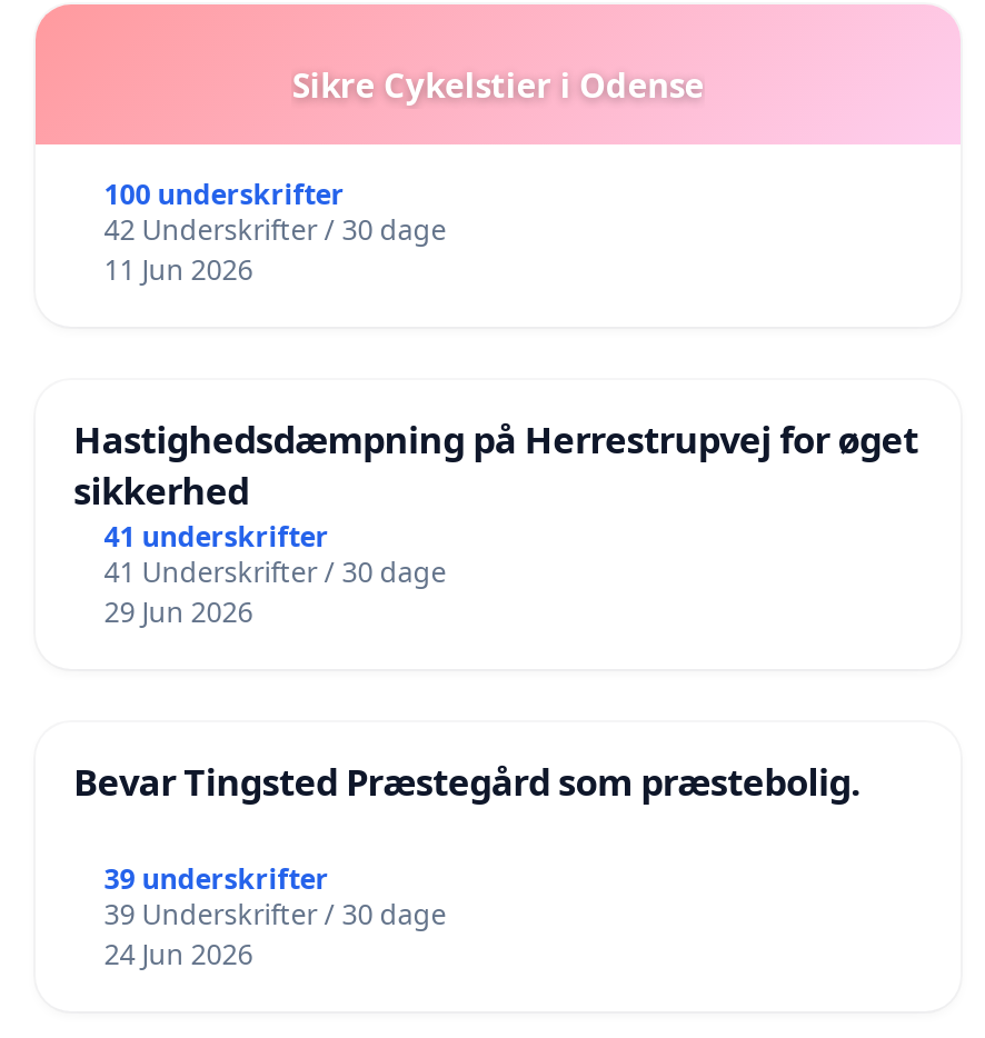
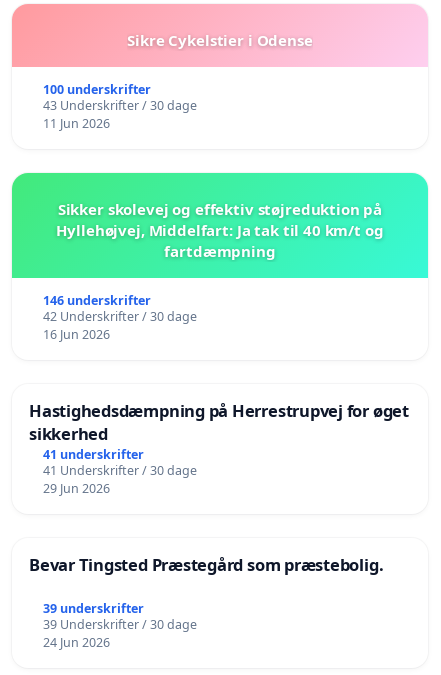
moved [104,212,446,250] -> [43,308,197,325]: 42 Underskrifter / 30 dage
none -> [43,97,197,114] 43 Underskrifter / 30 dage
none -> [11,172,429,343] [image] | Sikker skolevej og effektiv støjreduktion på | Hyllehøjvej, Middelfart: Ja tak til 40 km/t og | fartdæmpning | 146 underskrifter | 16 Jun 2026

